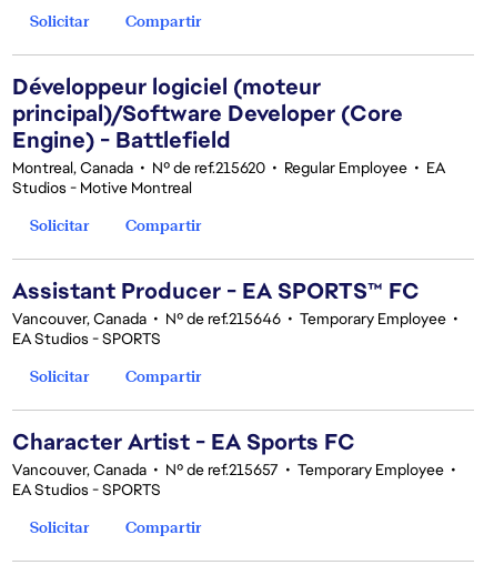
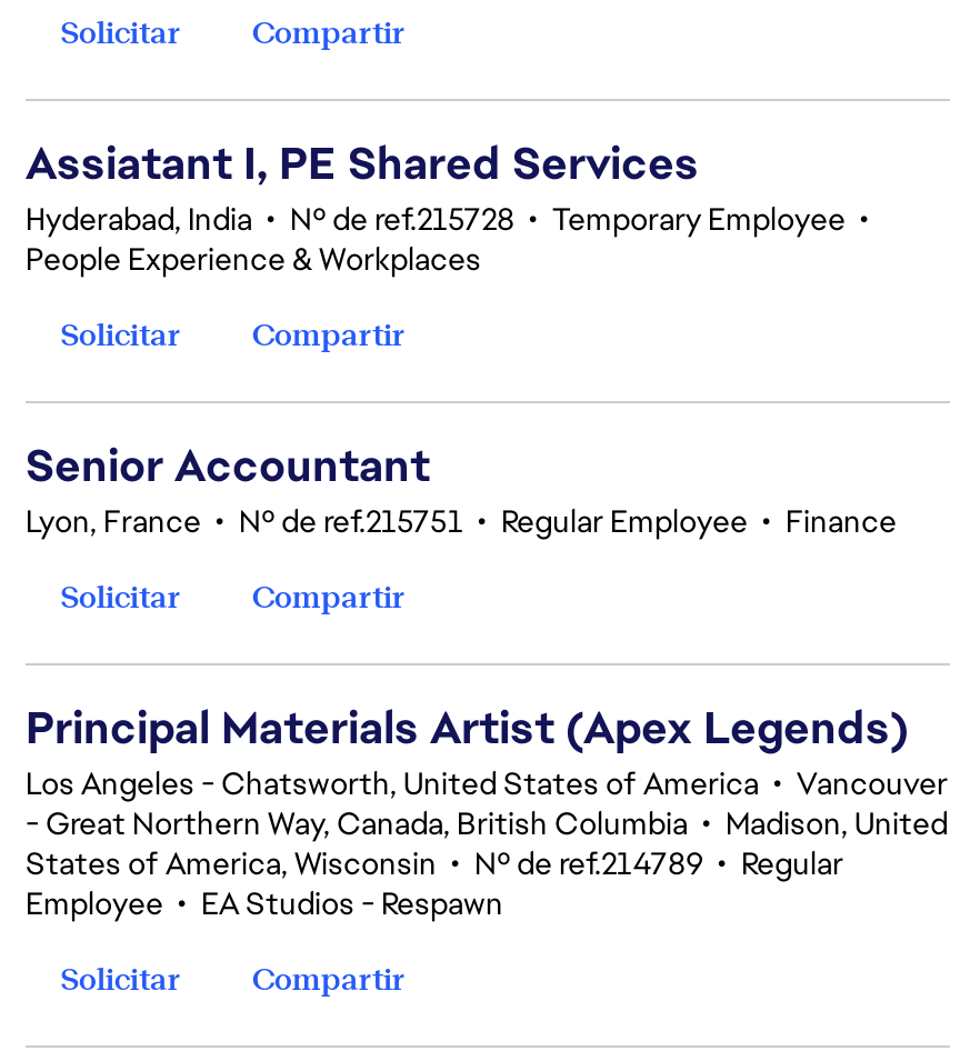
[12,72,445,198] Développeur logiciel (moteur | principal)/Software Developer (Core | Engine) - Battlefield | Montreal, Canada • Nº de ref.215620 • Regular Employee • EA | Studios - Motive Montreal -> [26,134,877,279] Assiatant I, PE Shared Services | Hyderabad, India • Nº de ref.215728 • Temporary Employee • | People Experience & Workplaces
moved [30,215,202,235] -> [61,313,406,353]: Solicitar | Compartir
[12,276,462,349] Assistant Producer - EA SPORTS™ FC | Vancouver, Canada • Nº de ref.215646 • Temporary Employee • | EA Studios - SPORTS -> [26,437,897,541] Senior Accountant | Lyon, France • Nº de ref.215751 • Regular Employee • Finance
moved [30,366,202,386] -> [61,575,406,615]: Solicitar | Compartir
[12,427,460,500] Character Artist - EA Sports FC | Vancouver, Canada • Nº de ref.215657 • Temporary Employee • | EA Studios - SPORTS -> [26,699,948,923] Principal Materials Artist (Apex Legends) | Los Angeles - Chatsworth, United States of America • Vancouver | - Great Northern Way, Canada, British Columbia • Madison, United | States of America, Wisconsin • Nº de ref.214789 • Regular | Employee • EA Studios - Respawn

